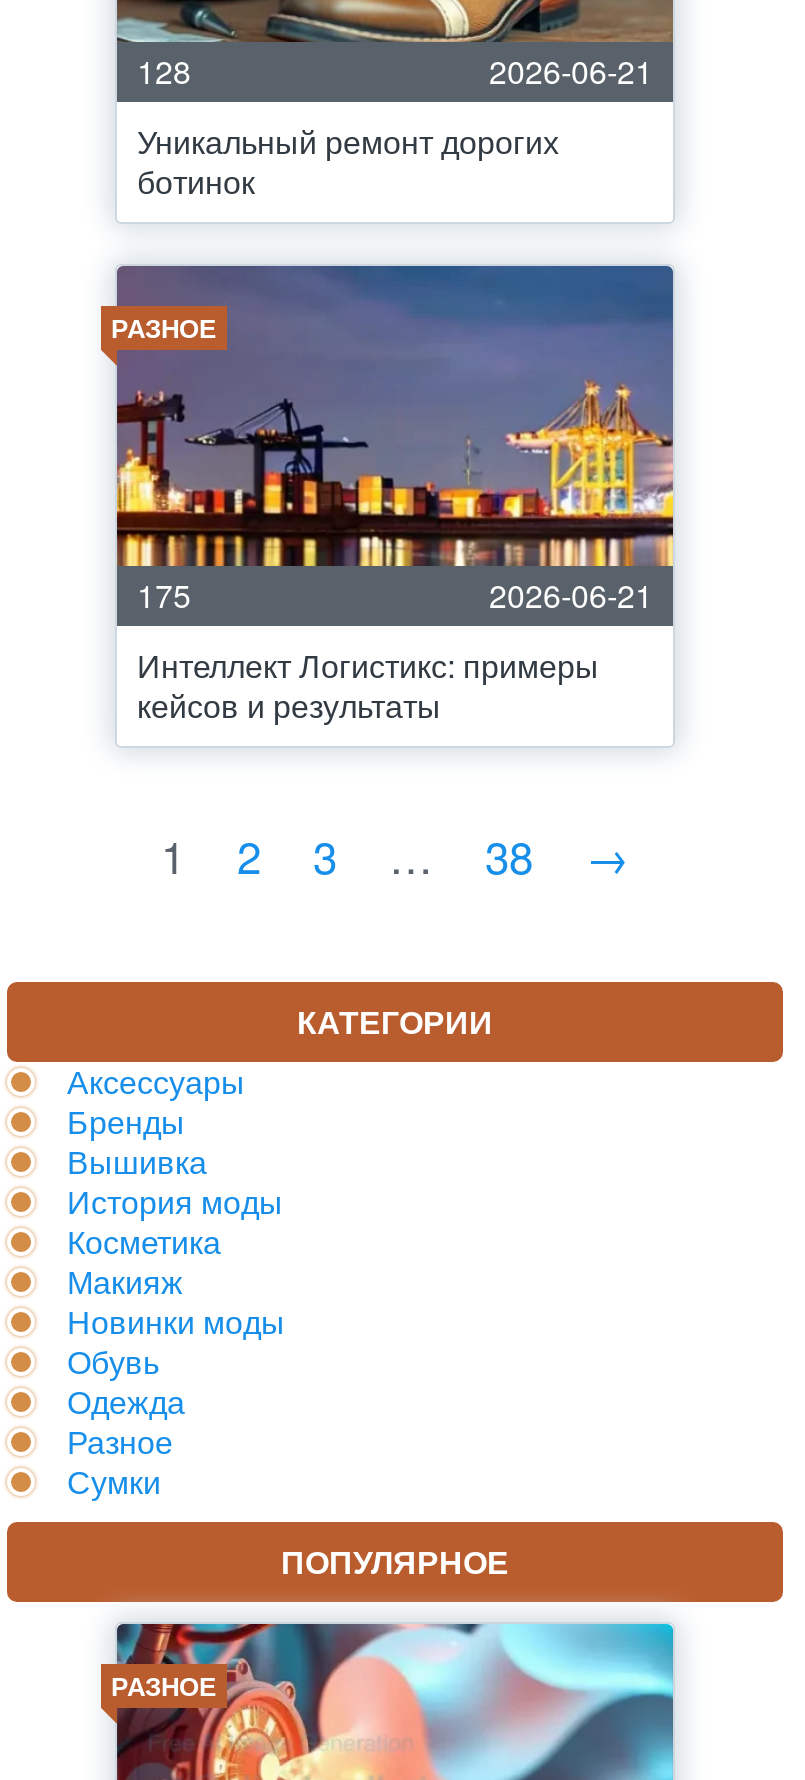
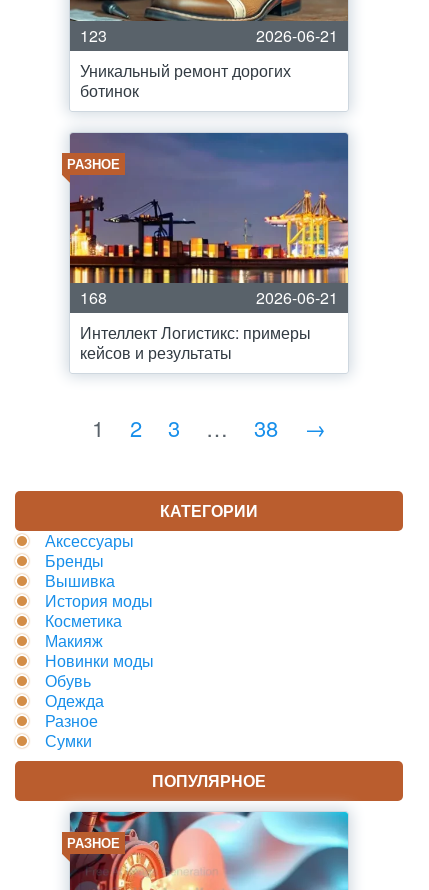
[137,48,191,94] 128 -> [80,24,107,47] 123
[137,572,191,618] 175 -> [80,286,107,309] 168

